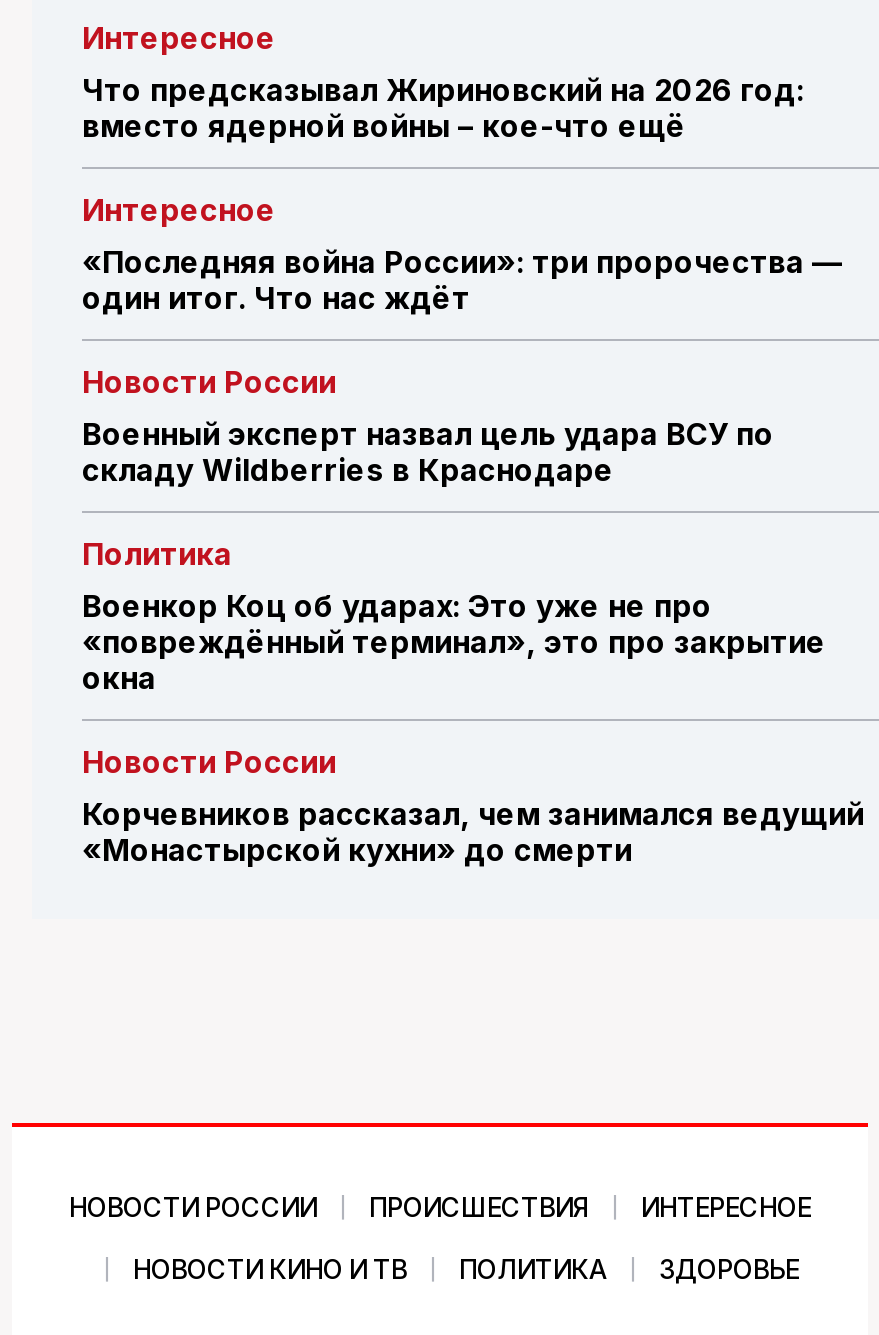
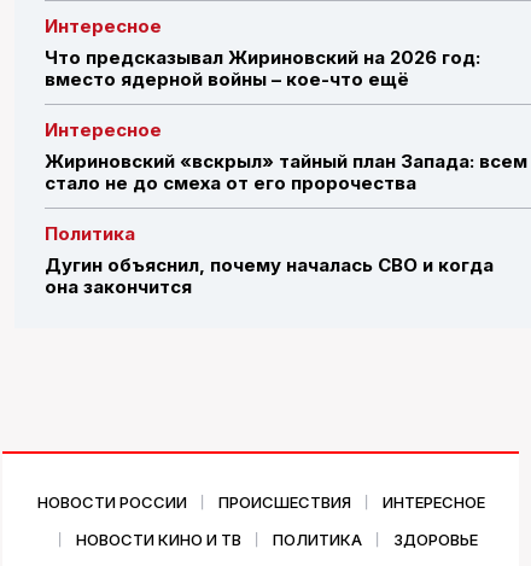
[82,242,842,488] «Последняя война России»: три пророчества — | один итог. Что нас ждёт | Новости России | Военный эксперт назвал цель удара ВСУ по | складу Wildberries в Краснодаре -> [45,149,527,194] Жириновский «вскрыл» тайный план Запада: всем | стало не до смеха от его пророчества
[82,586,864,868] Военкор Коц об ударах: Это уже не про | «повреждённый терминал», это про закрытие | окна | Новости России | Корчевников рассказал, чем занимался ведущий | «Монастырской кухни» до смерти -> [45,253,494,298] Дугин объяснил, почему началась СВО и когда | она закончится

